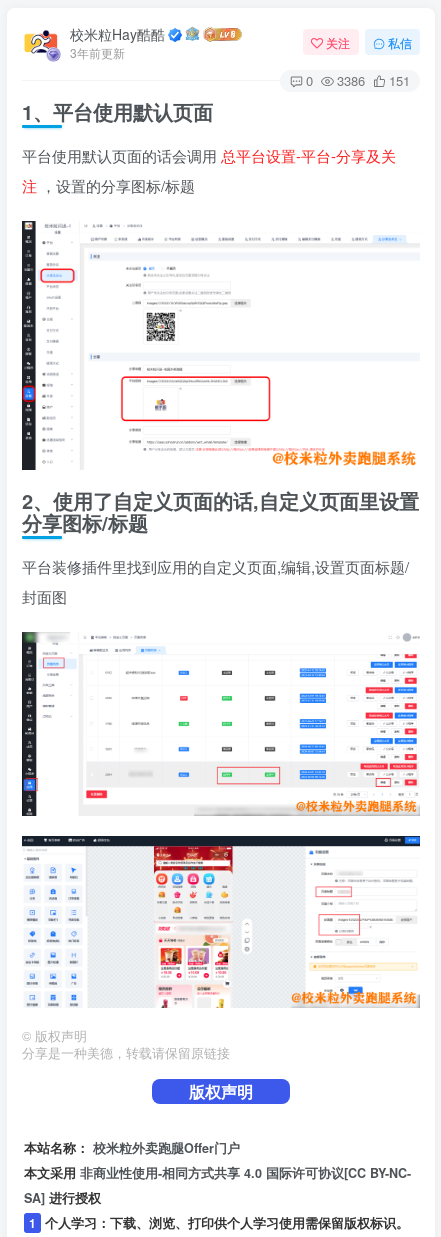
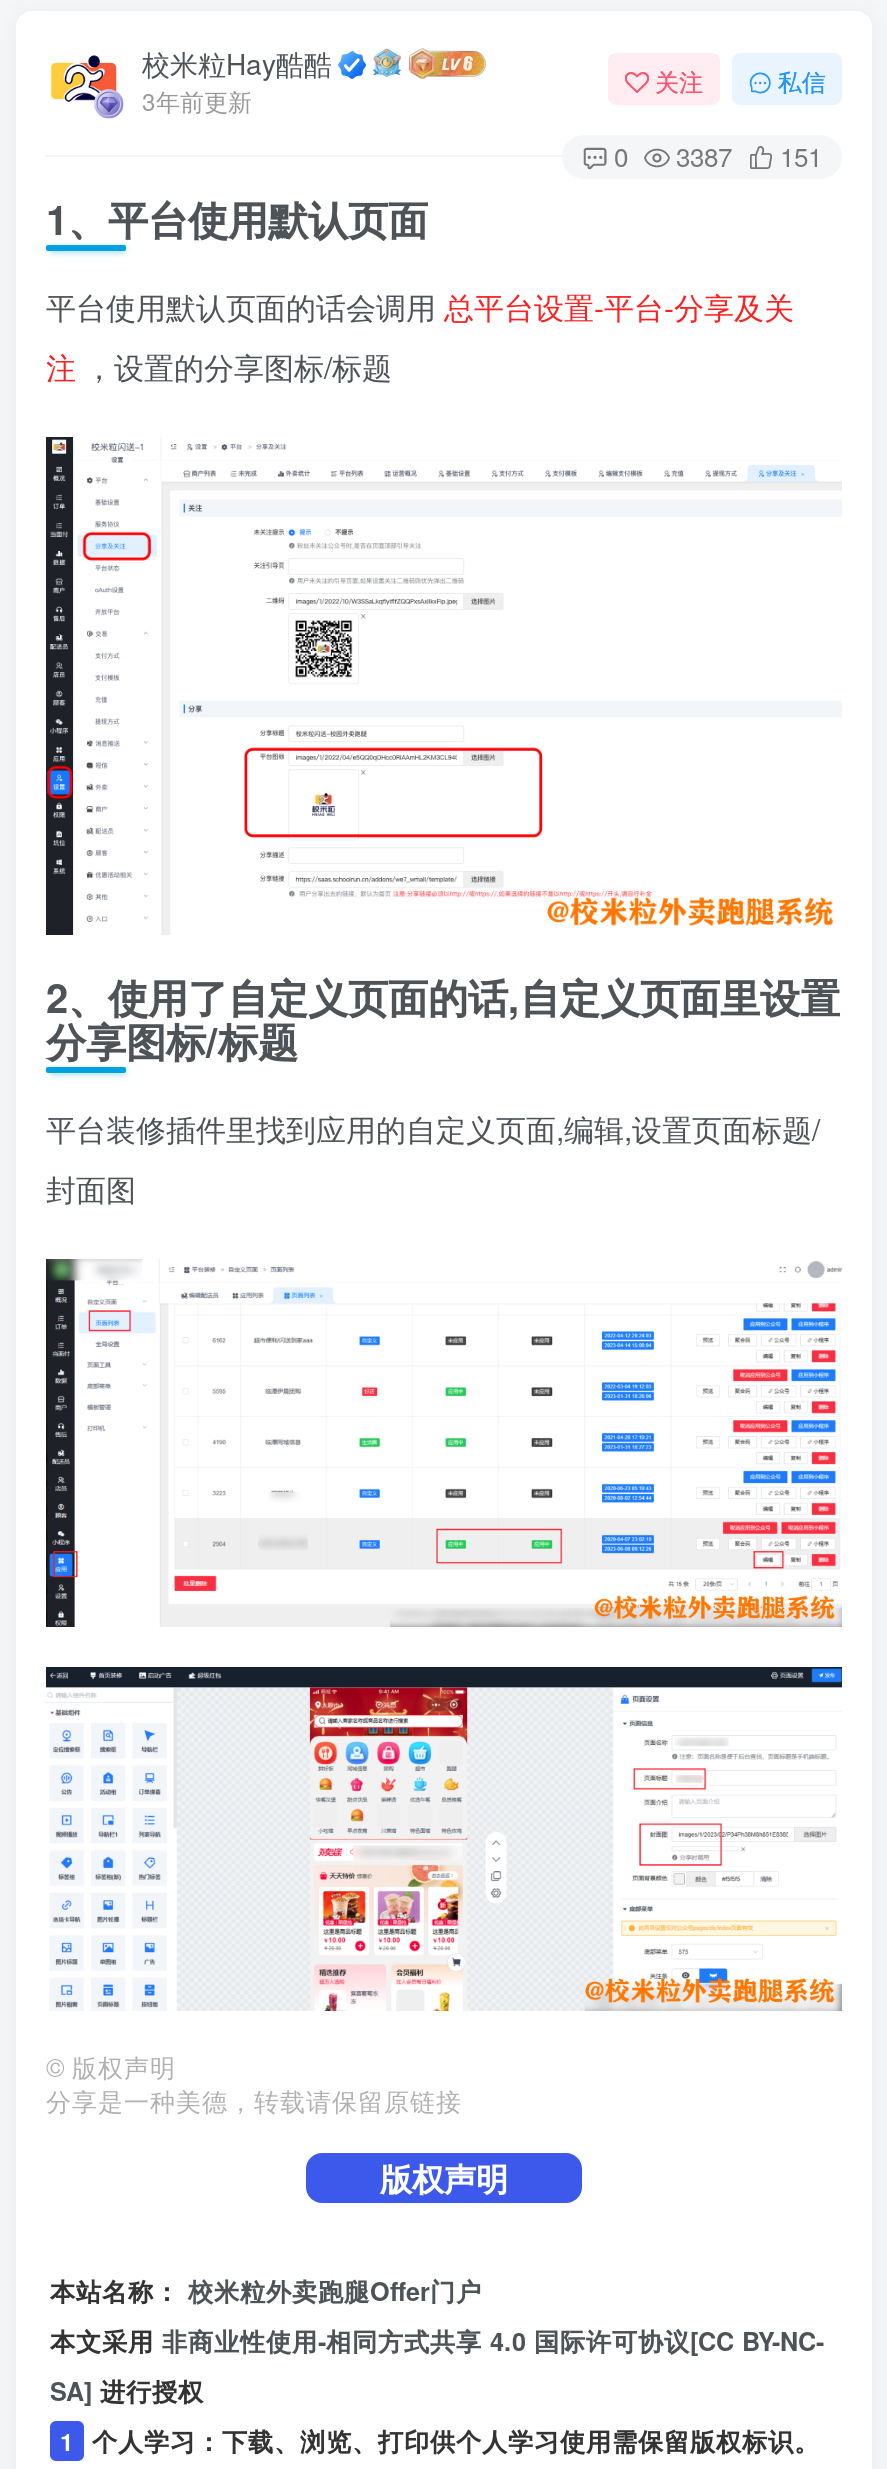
[306,71,410,90] 0 3386 151 -> [614,138,822,176] 0 3387 151

